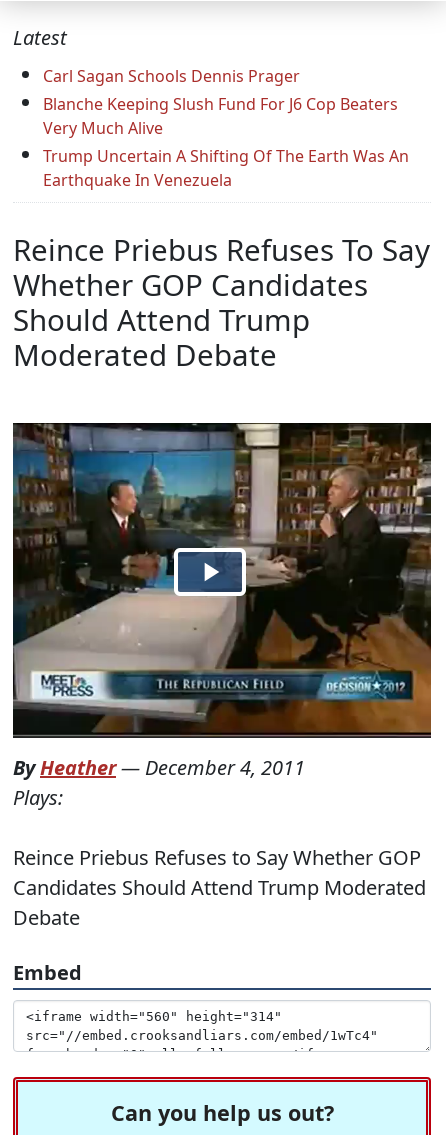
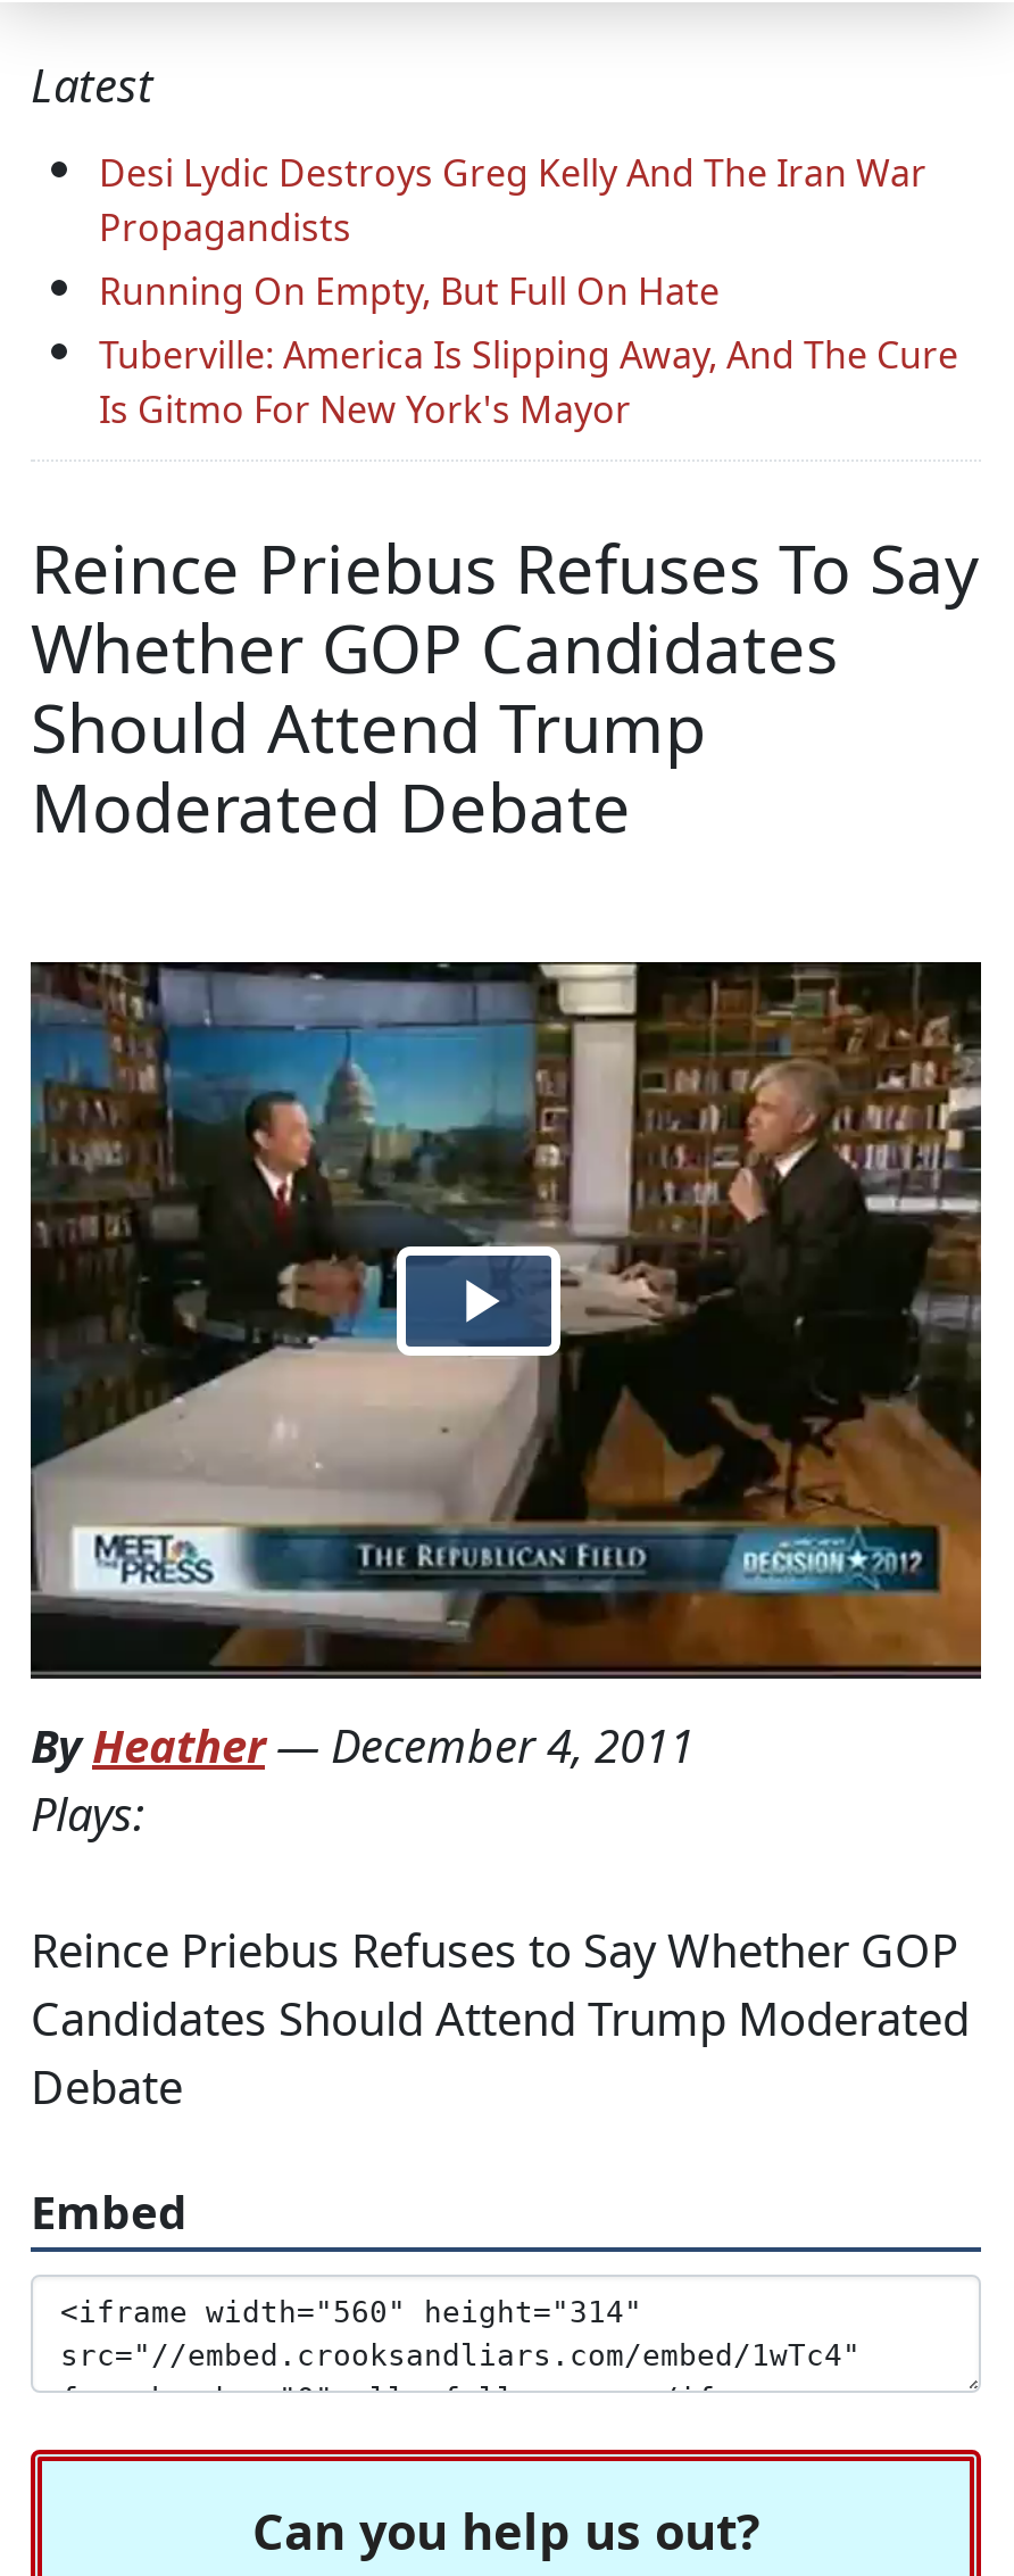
[43,65,409,191] Carl Sagan Schools Dennis Prager | Blanche Keeping Slush Fund For J6 Cop Beaters | Very Much Alive | Trump Uncertain A Shifting Of The Earth Was An | Earthquake In Venezuela -> [99,149,958,435] Desi Lydic Destroys Greg Kelly And The Iran War | Propagandists | Running On Empty, But Full On Hate | Tuberville: America Is Slipping Away, And The Cure | Is Gitmo For New York's Mayor

